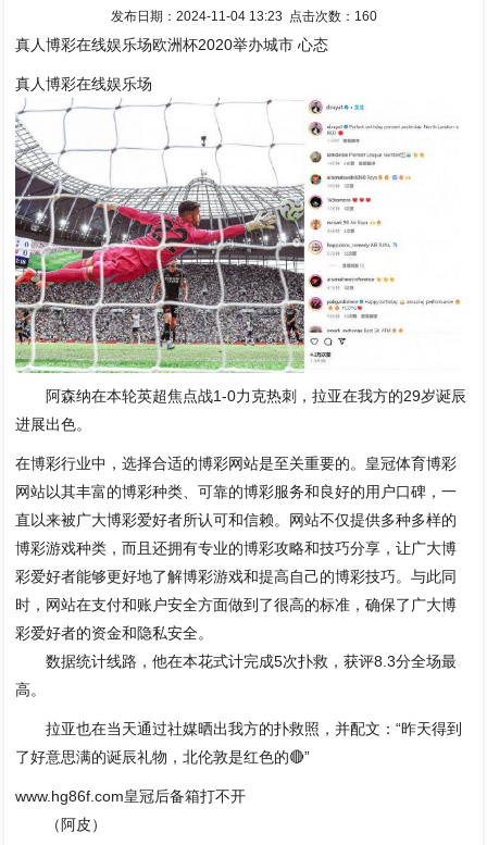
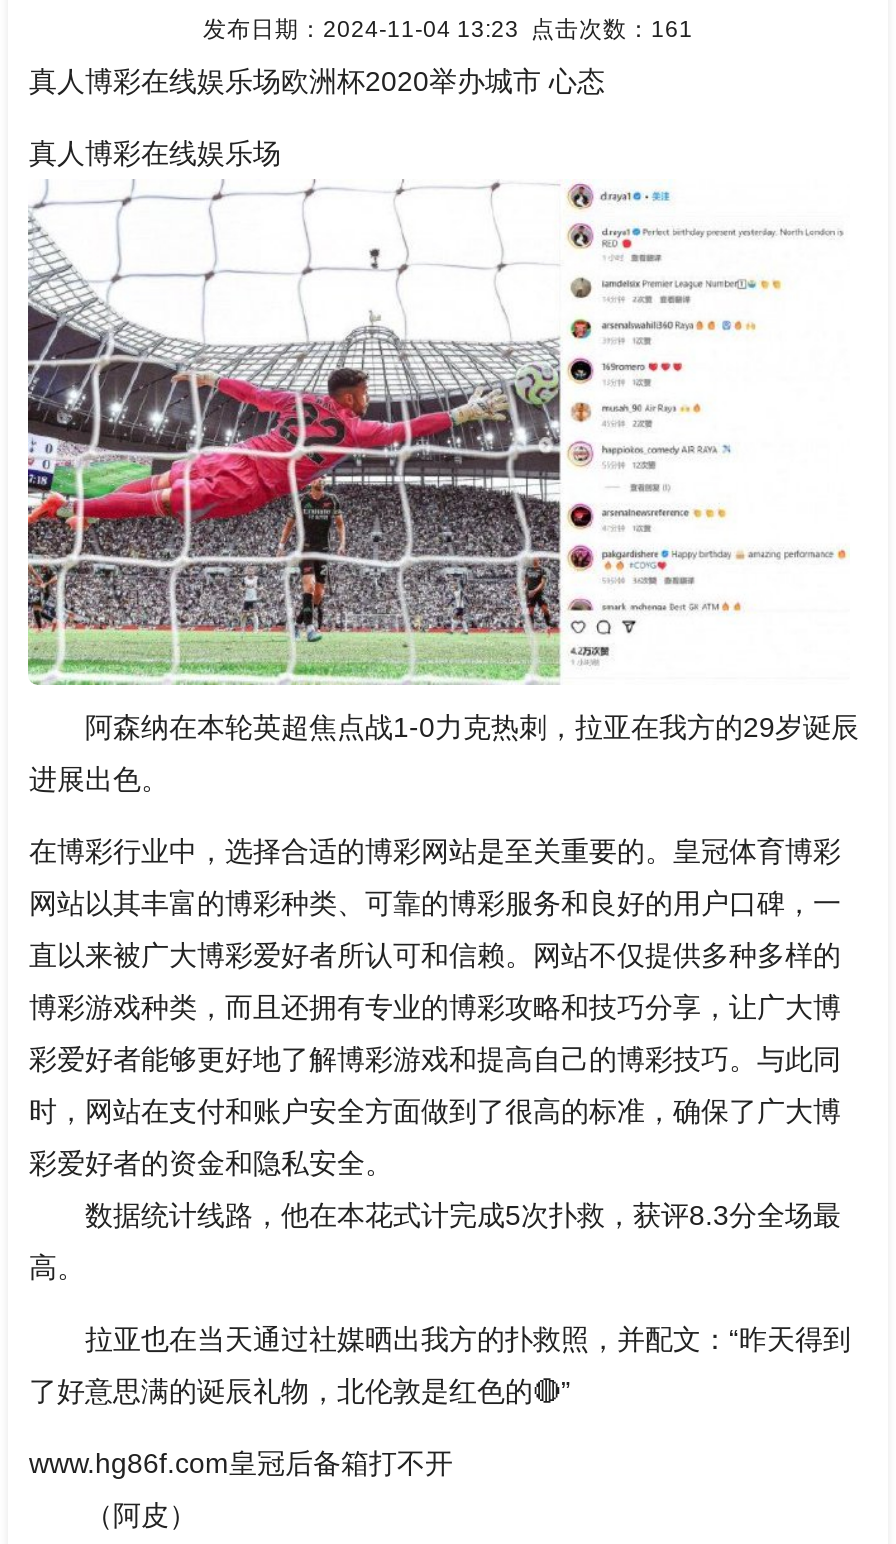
[110,9,377,23] 发布日期：2024-11-04 13:23 点击次数：160 -> [203,15,693,41] 发布日期：2024-11-04 13:23 点击次数：161

